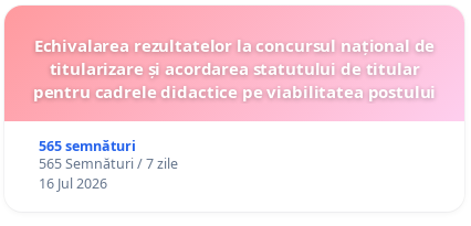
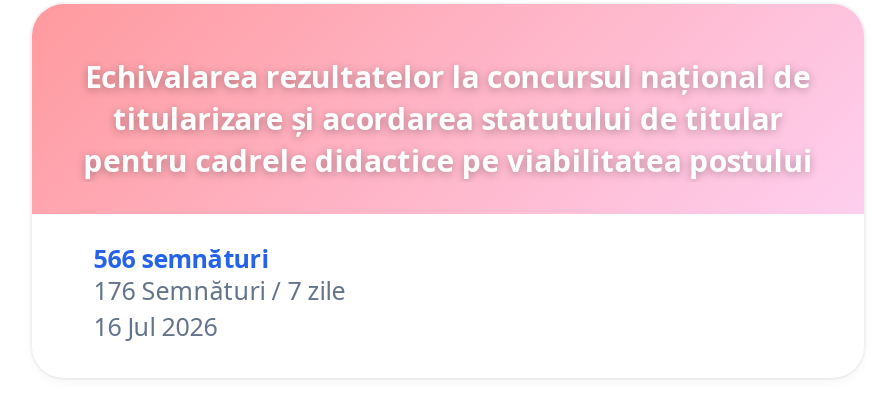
[38,137,136,155] 565 semnături -> [94,242,270,276] 566 semnături
[38,154,178,173] 565 Semnături / 7 zile -> [94,274,346,308] 176 Semnături / 7 zile

